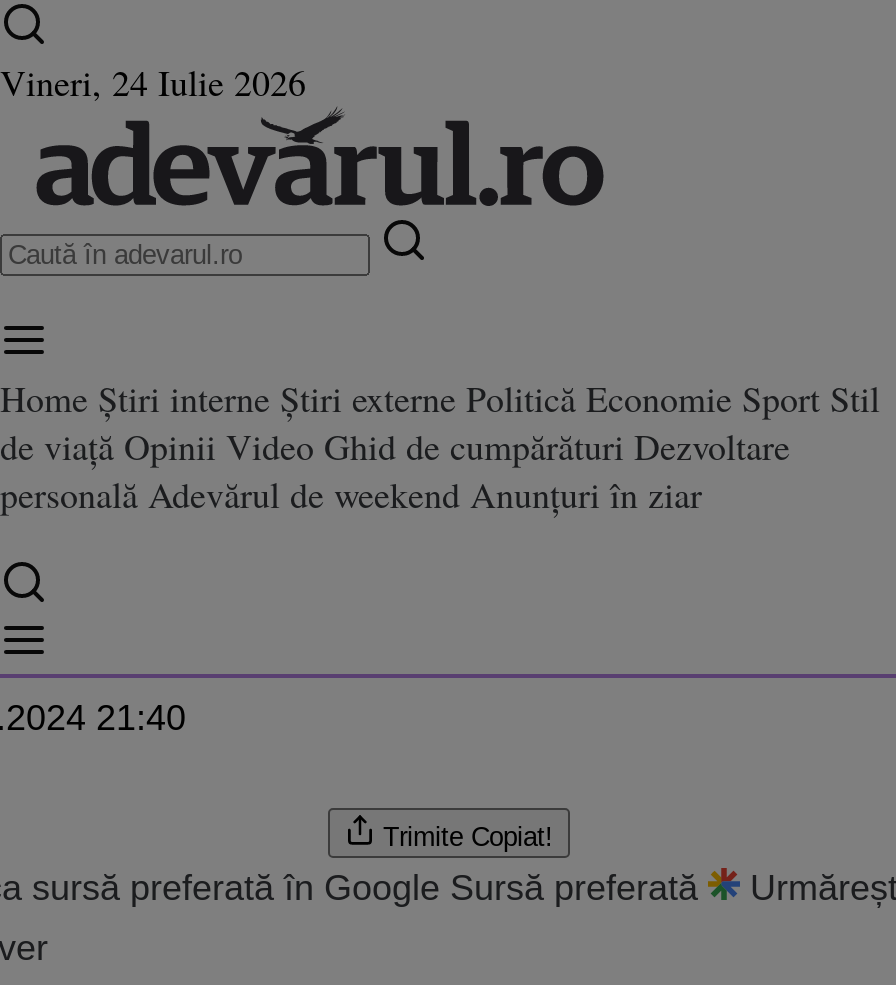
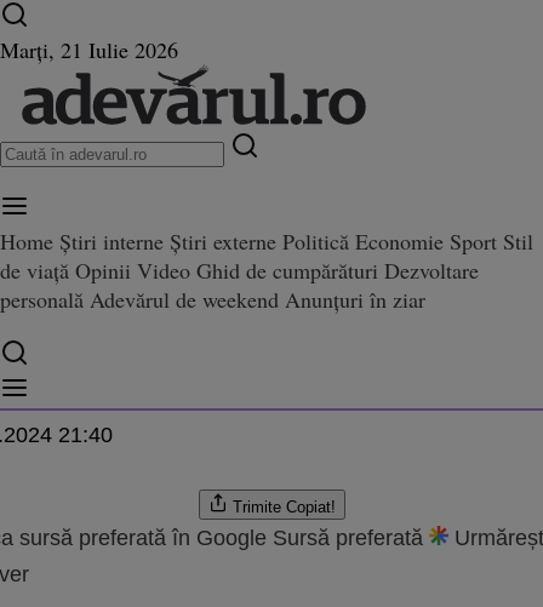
[0,58,306,106] Vineri, 24 Iulie 2026 -> [0,35,178,64] Marți, 21 Iulie 2026

